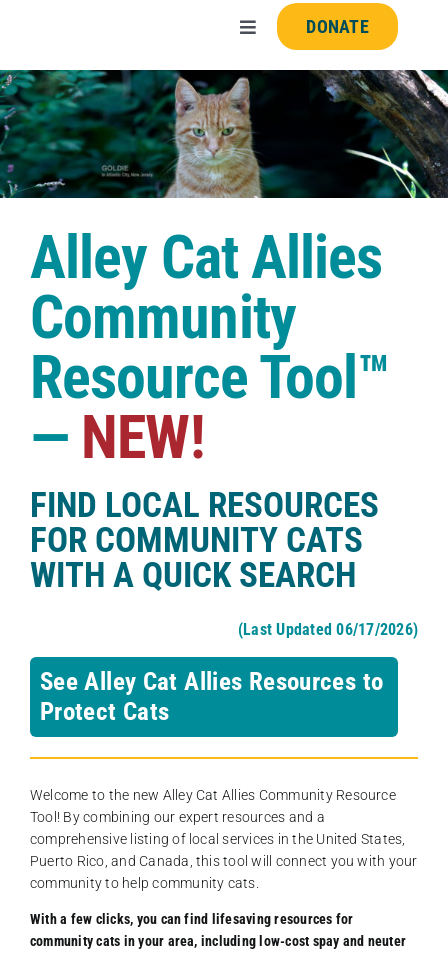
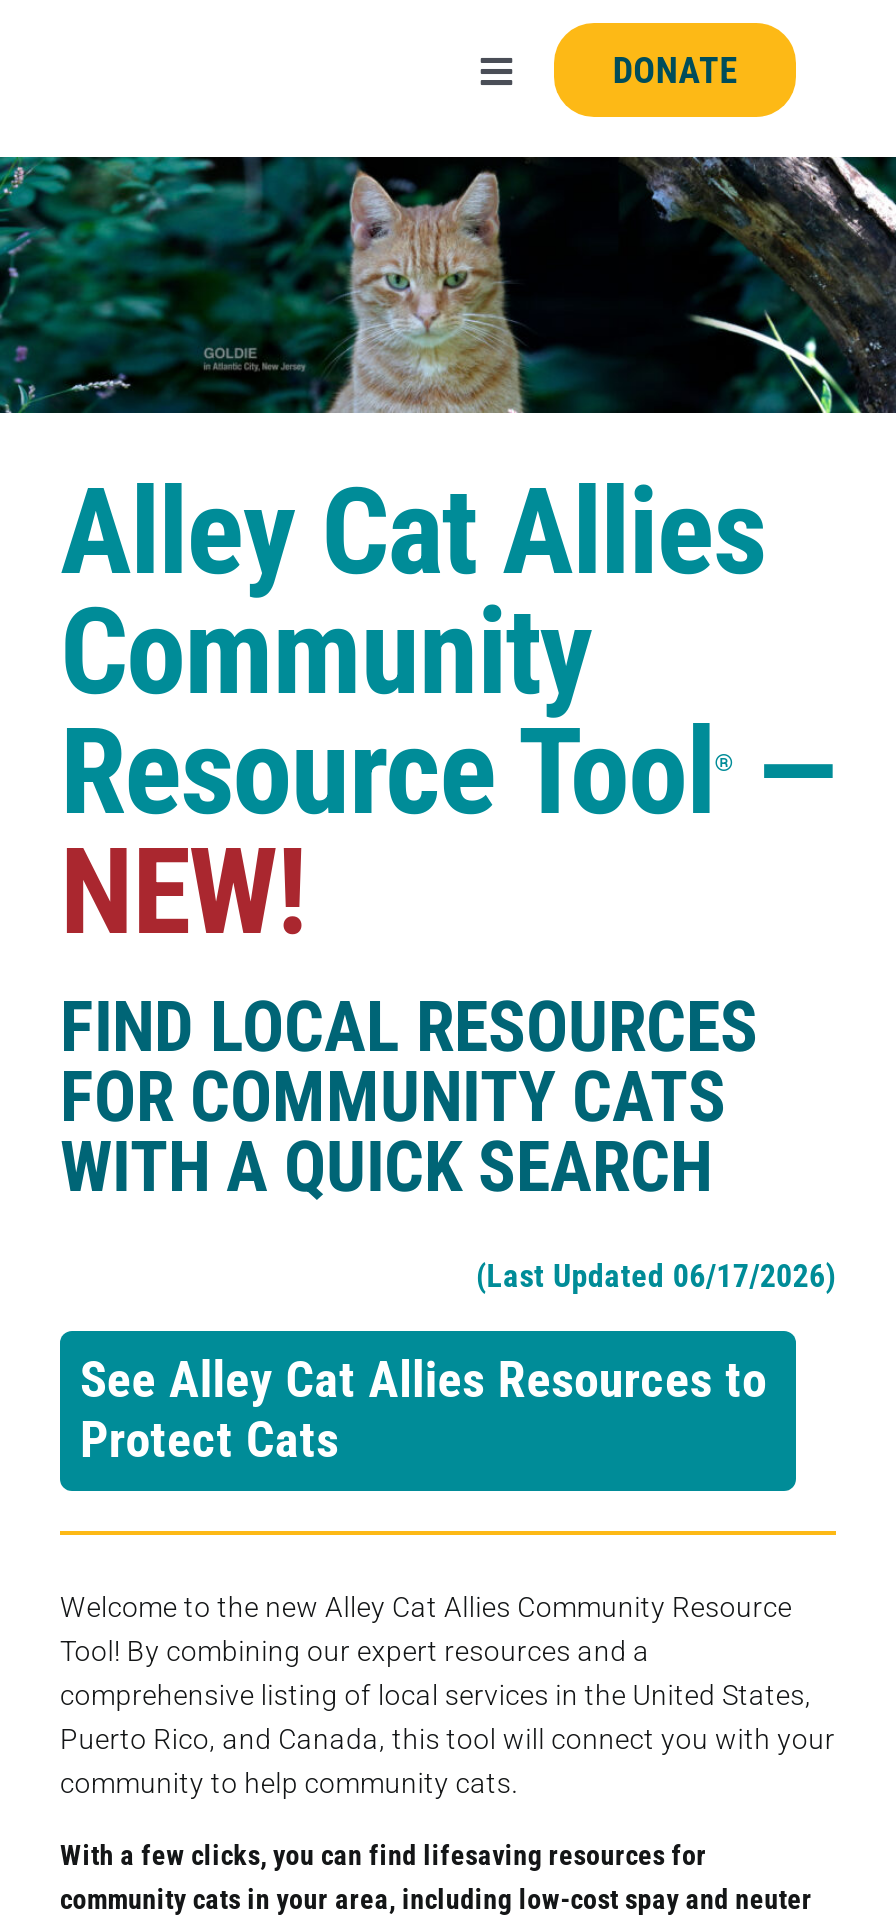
[30,342,389,473] Resource Tool™ | — NEW! -> [60,701,835,963] Resource Tool ® — | NEW!

